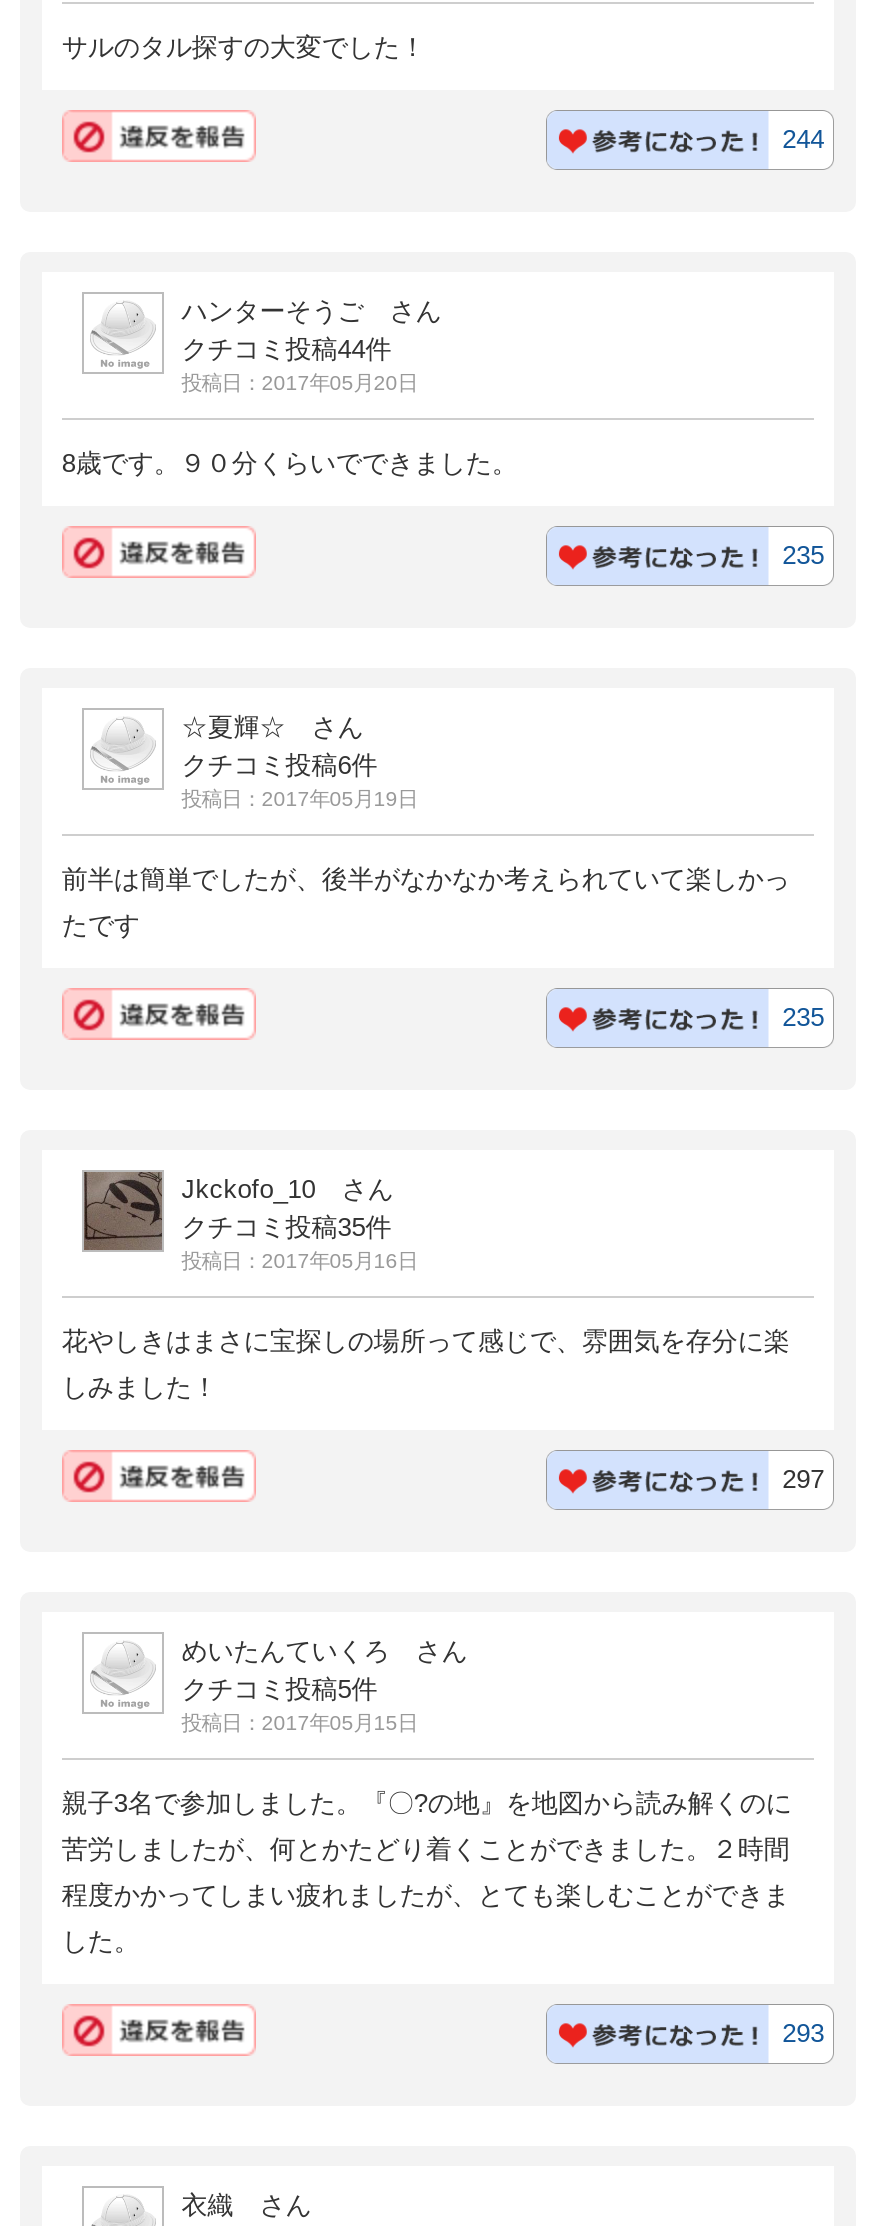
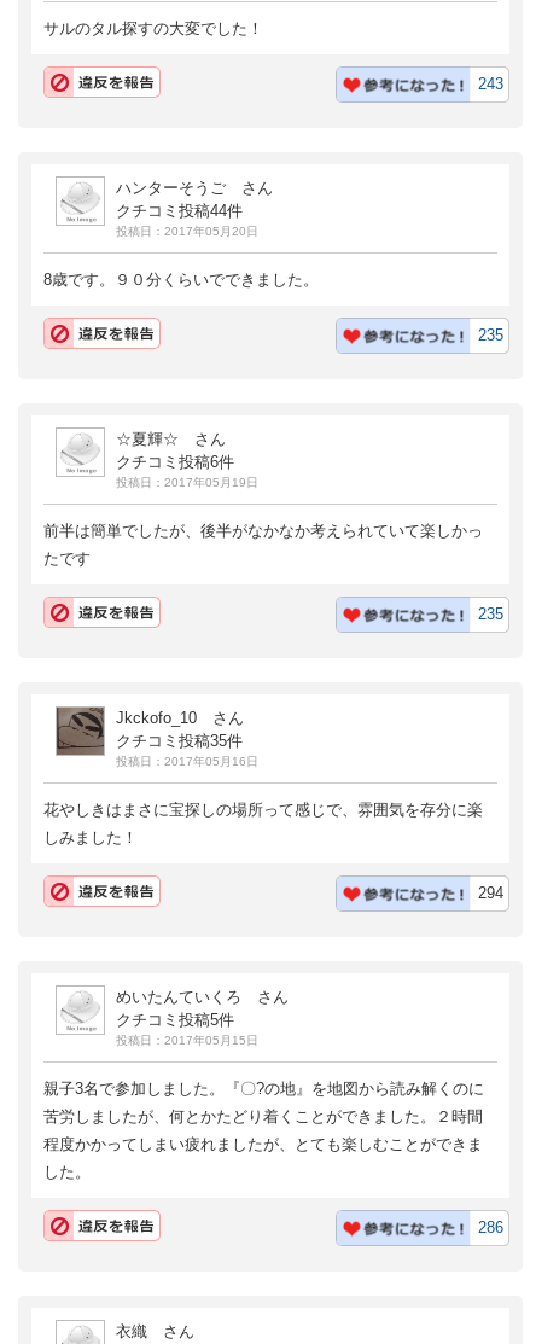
[782,124,824,154] 244 -> [478,75,504,93] 243
[782,1464,824,1494] 297 -> [478,884,504,902] 294
[782,2018,824,2048] 293 -> [478,1218,504,1237] 286

